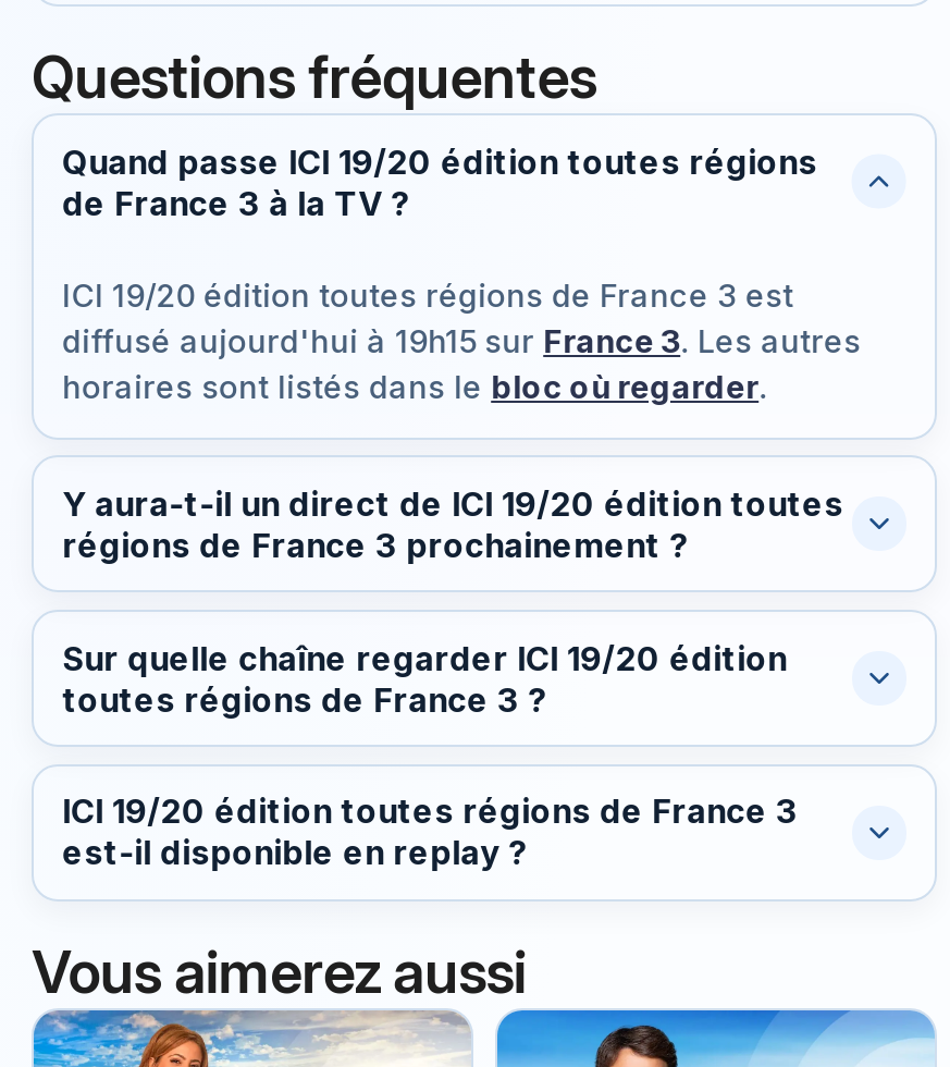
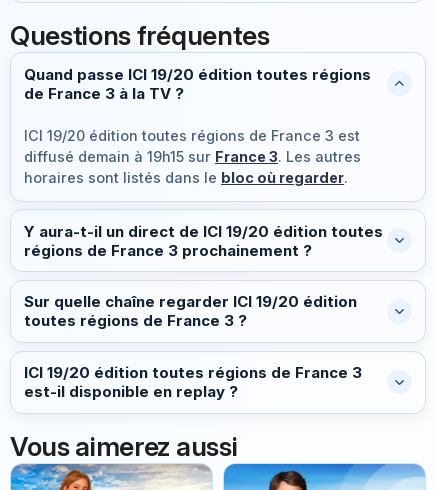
[62,322,861,359] diffusé aujourd'hui à 19h15 sur France 3. Les autres -> [24,148,361,165] diffusé demain à 19h15 sur France 3. Les autres

